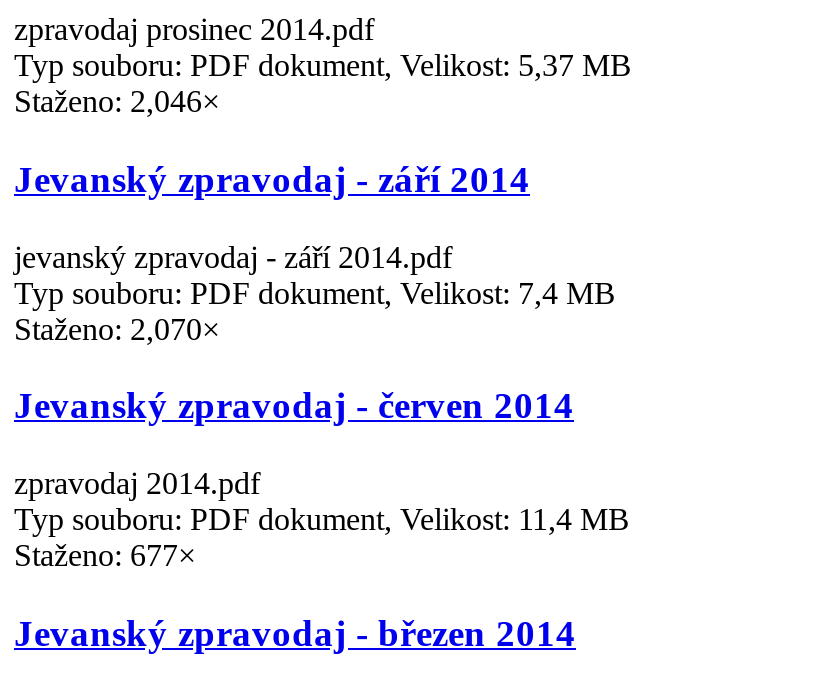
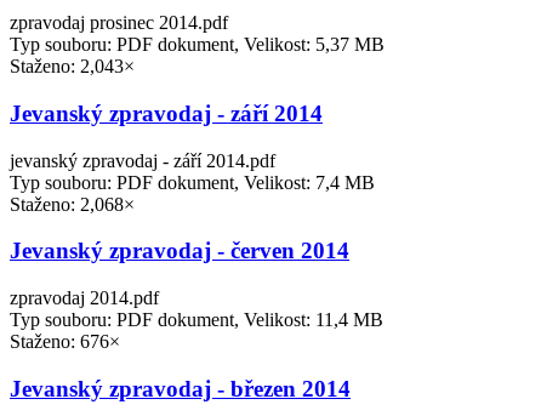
[14,84,220,118] Staženo: 2,046× -> [10,56,135,77] Staženo: 2,043×
[14,311,220,345] Staženo: 2,070× -> [10,194,135,214] Staženo: 2,068×
[14,538,196,572] Staženo: 677× -> [10,331,120,352] Staženo: 676×

